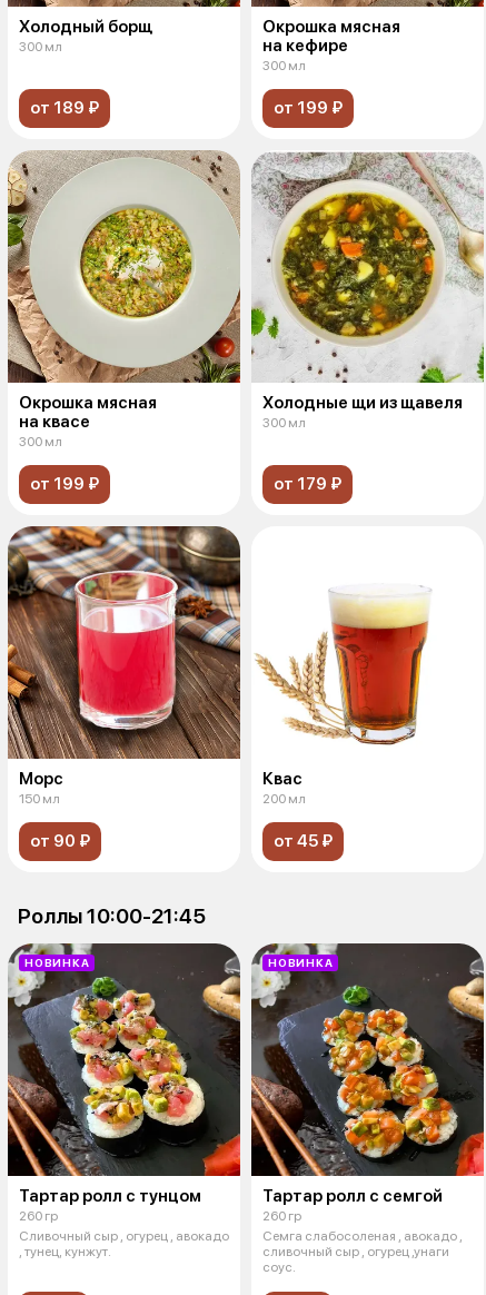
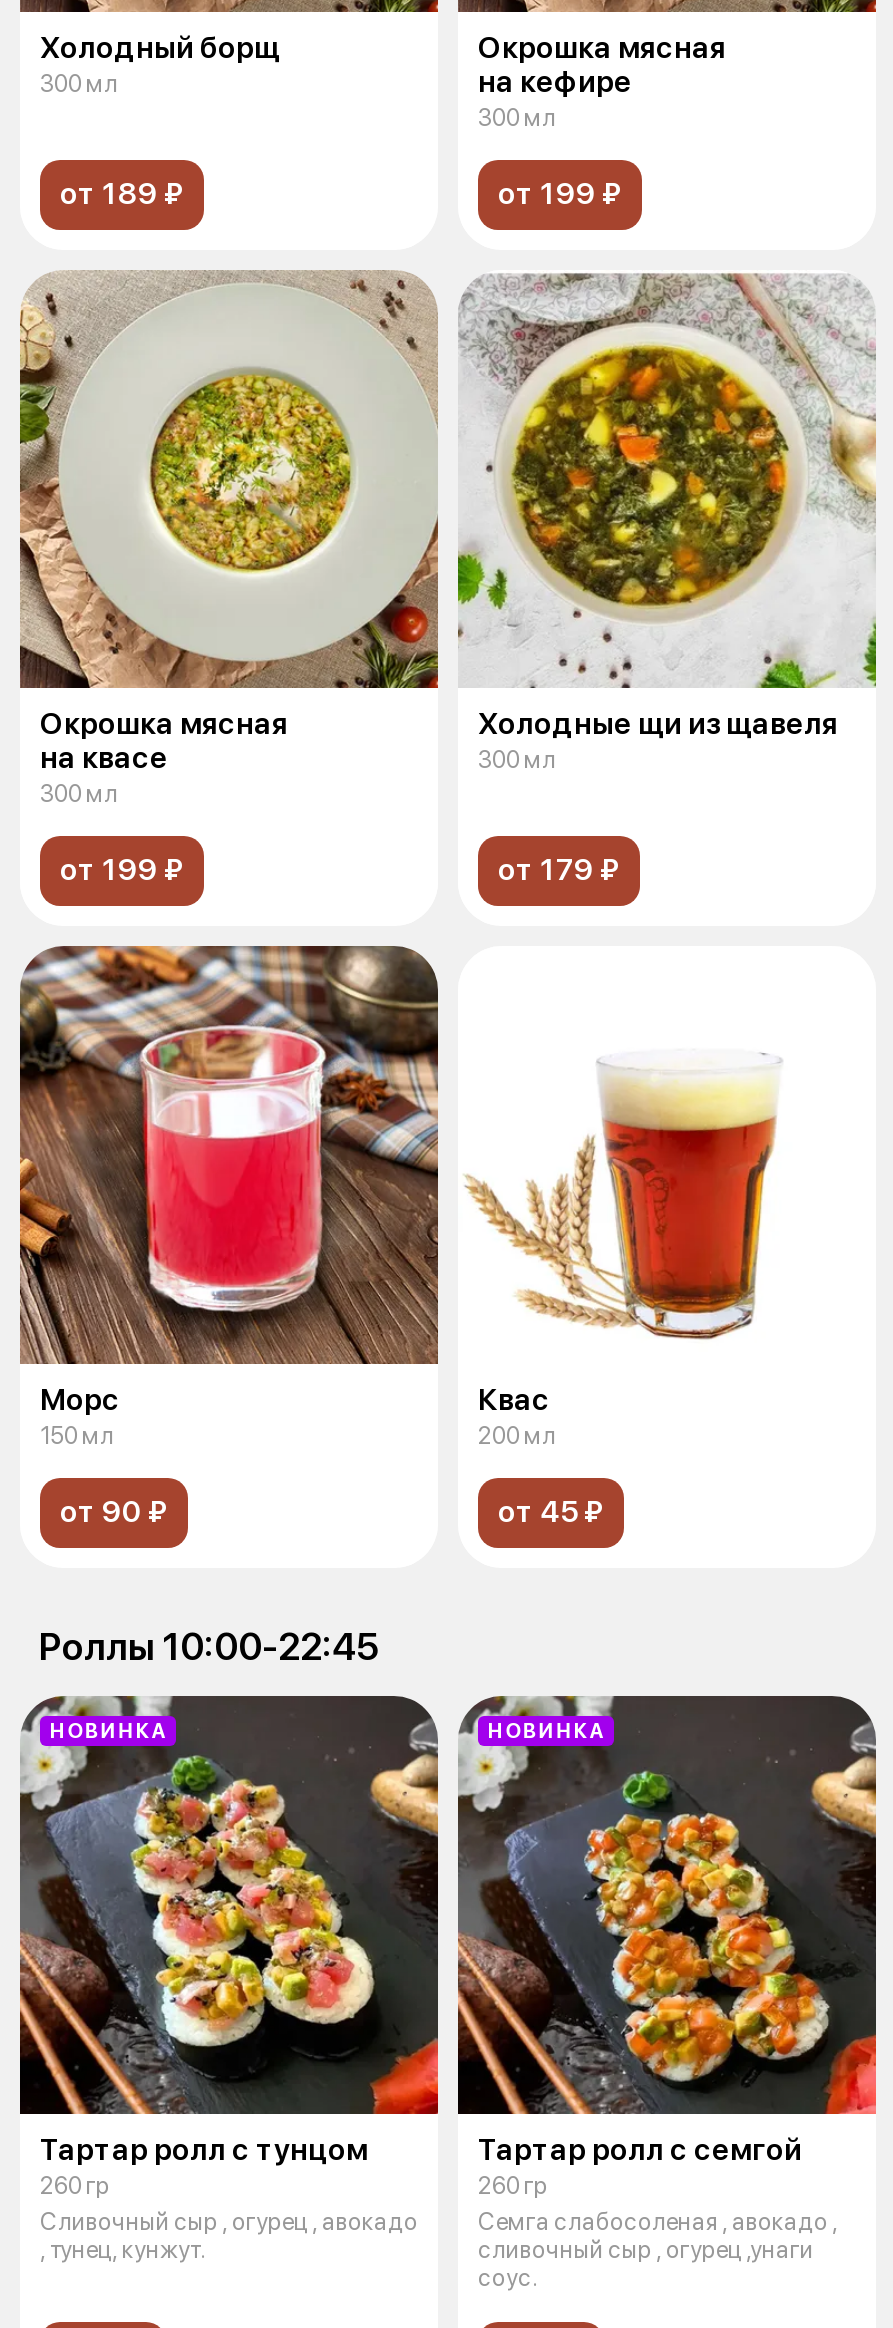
[18,903,206,929] Роллы 10:00-21:45 -> [38,1624,380,1670] Роллы 10:00-22:45

